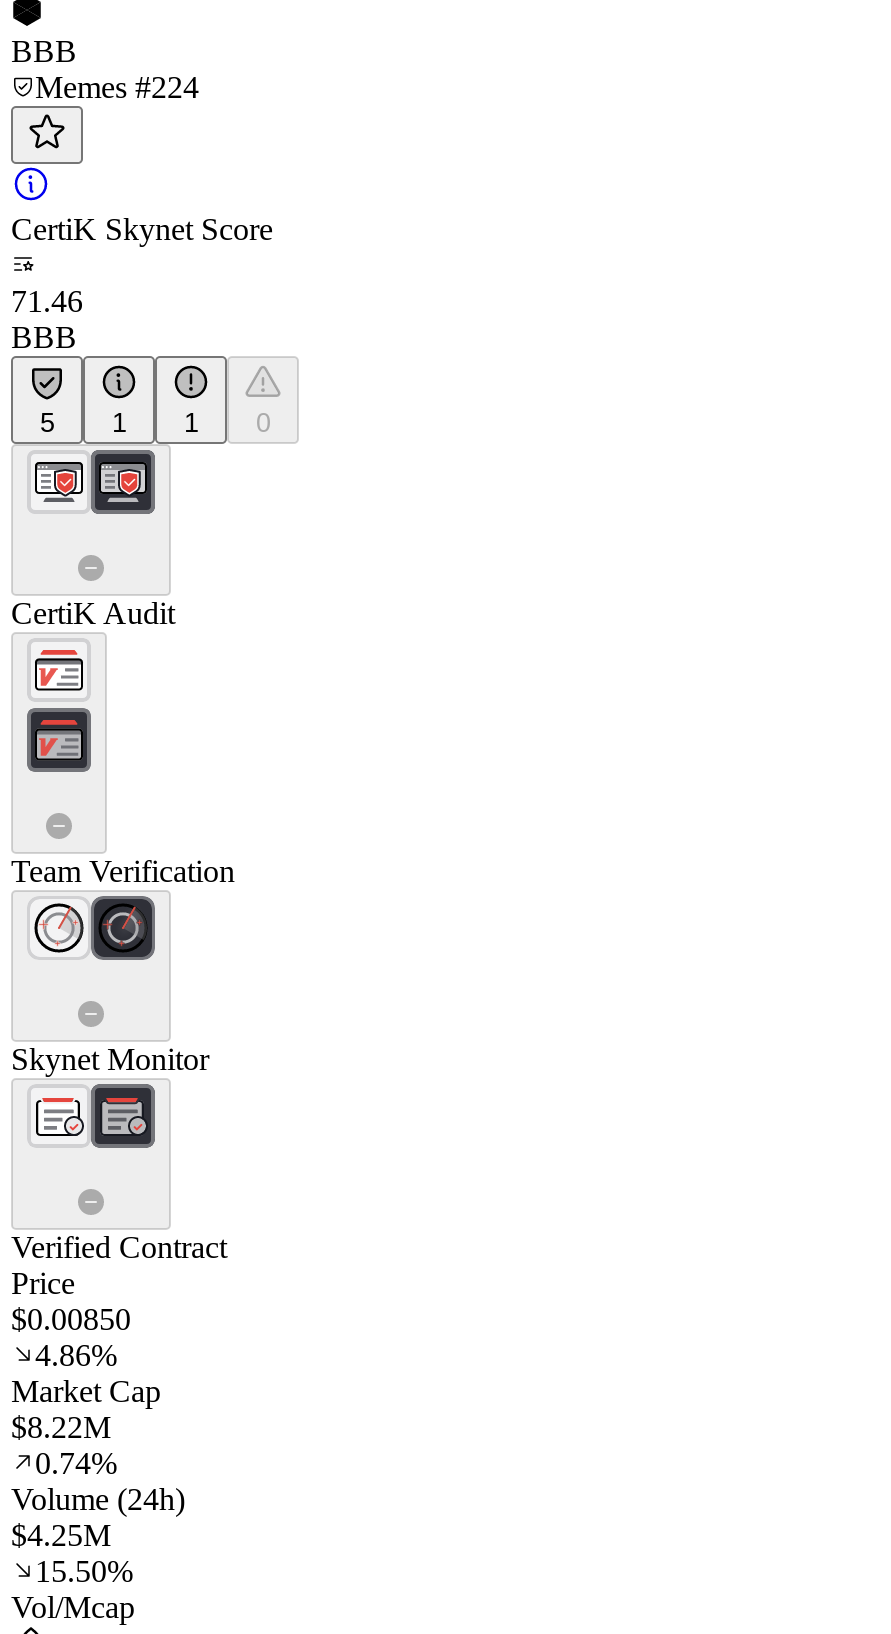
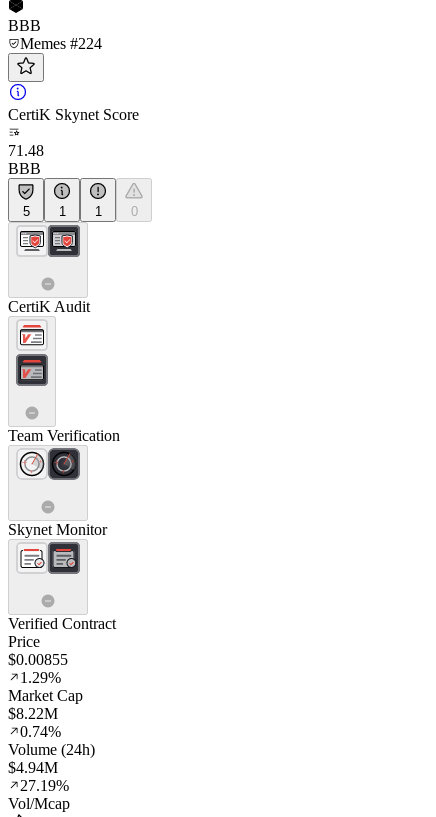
[11,284,83,318] 71.46 -> [8,142,44,159] 71.48
[11,1302,131,1336] $0.00850 -> [8,651,68,668] $0.00855
[35,1338,117,1372] 4.86% -> [20,669,61,686] 1.29%
[11,1518,133,1588] $4.25M | 15.50% -> [8,759,69,794] $4.94M | 27.19%

